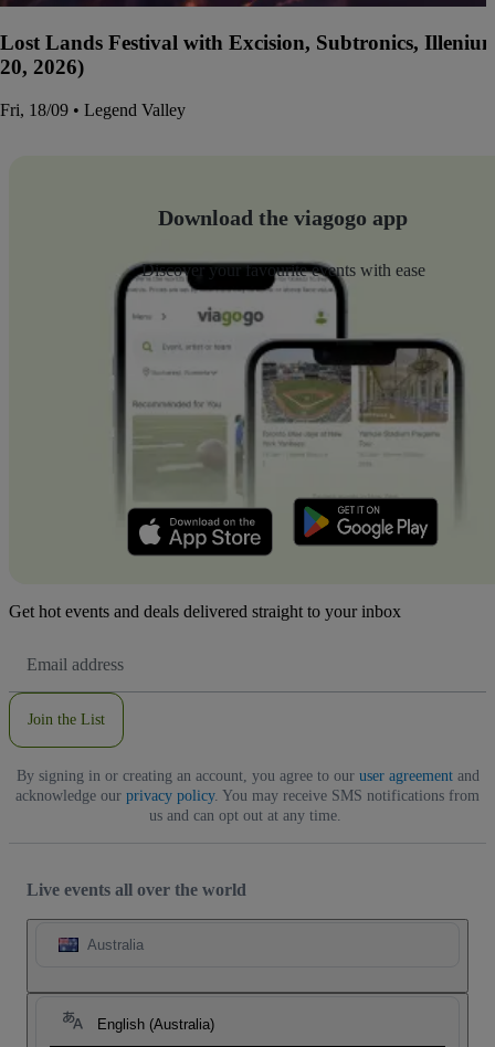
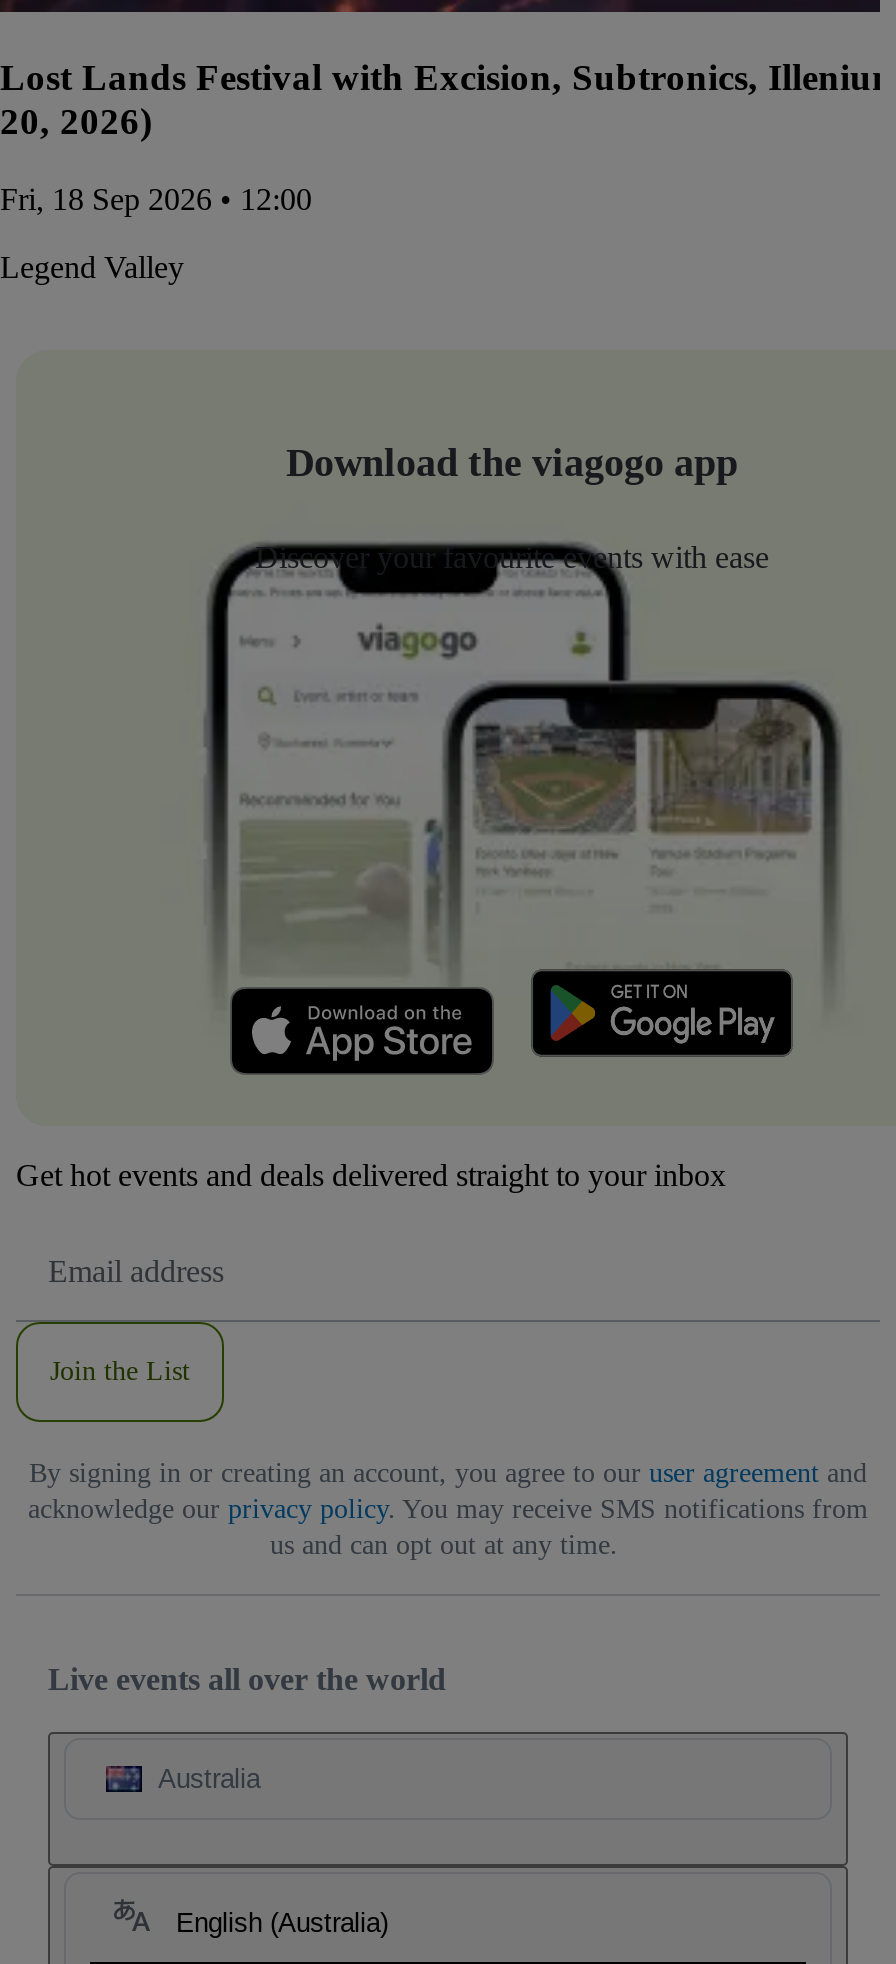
[0,100,186,119] Fri, 18/09 • Legend Valley -> [0,182,312,284] Fri, 18 Sep 2026 • 12:00 | Legend Valley

